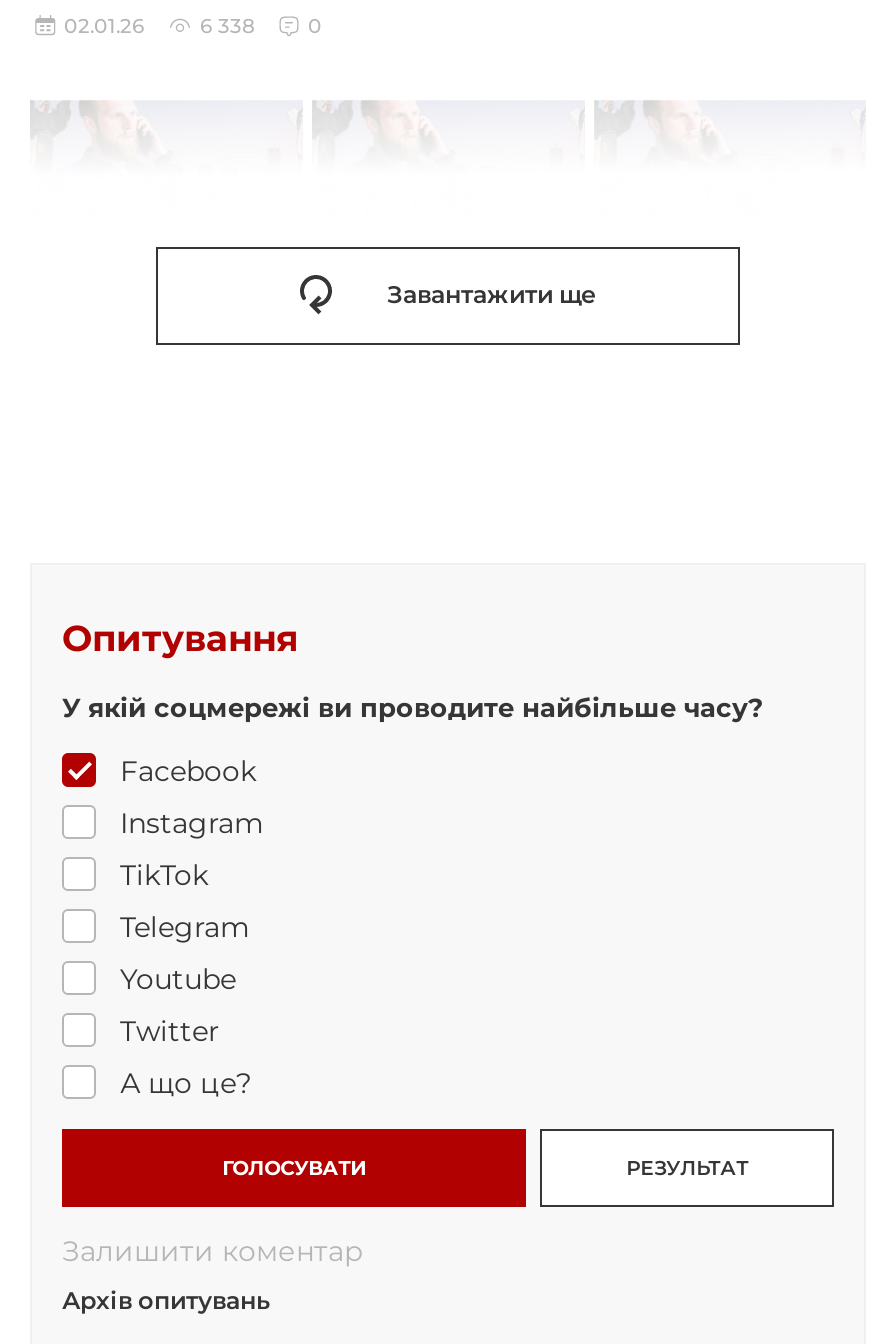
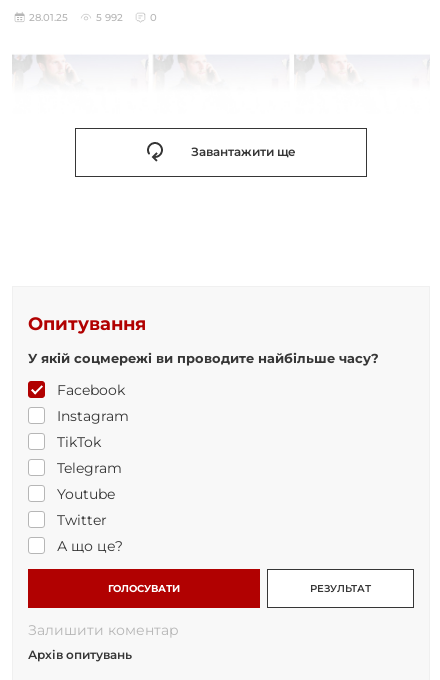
[64,13,254,39] 02.01.26 | 6 338 -> [29,11,123,24] 28.01.25 | 5 992

